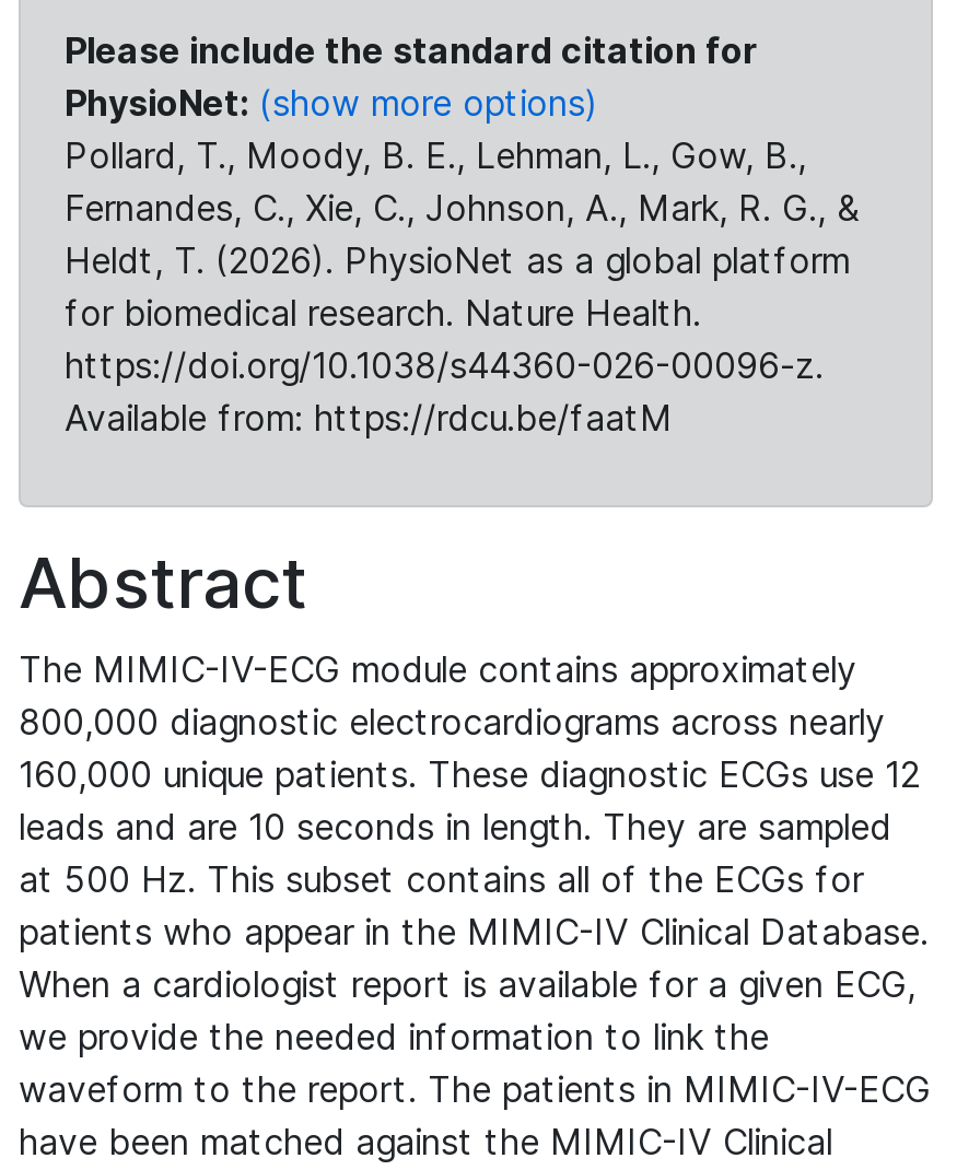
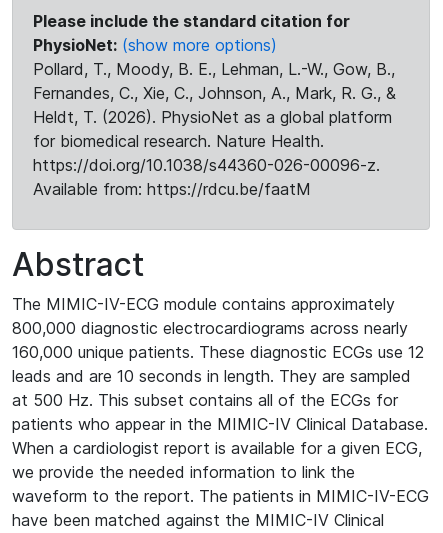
[65,133,806,177] Pollard, T., Moody, B. E., Lehman, L., Gow, B., -> [33,59,395,79] Pollard, T., Moody, B. E., Lehman, L.-W., Gow, B.,

